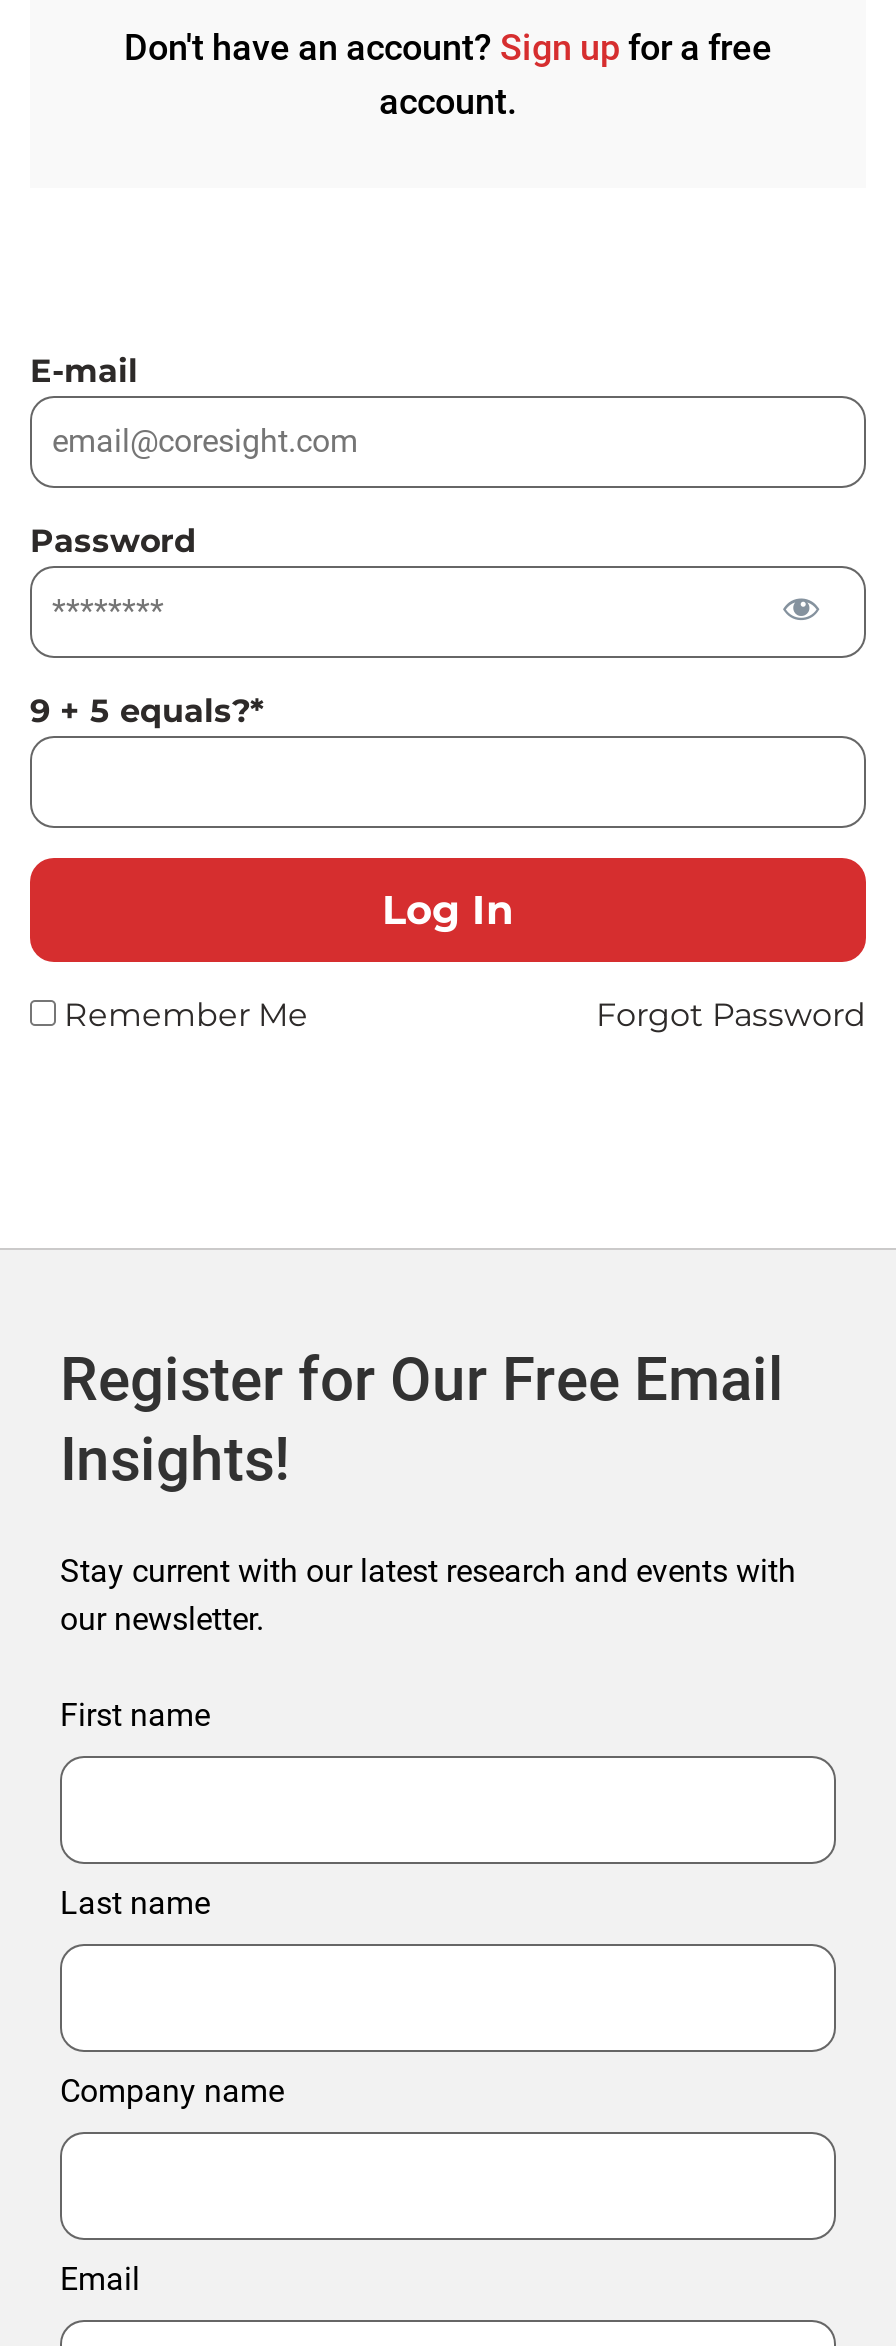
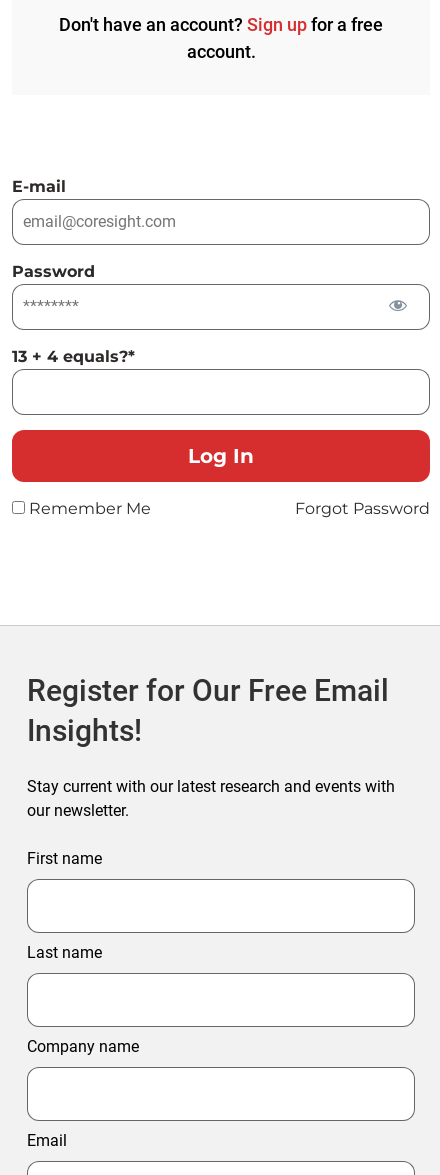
[30,691,264,729] 9 + 5 equals?* -> [12,347,135,366] 13 + 4 equals?*

